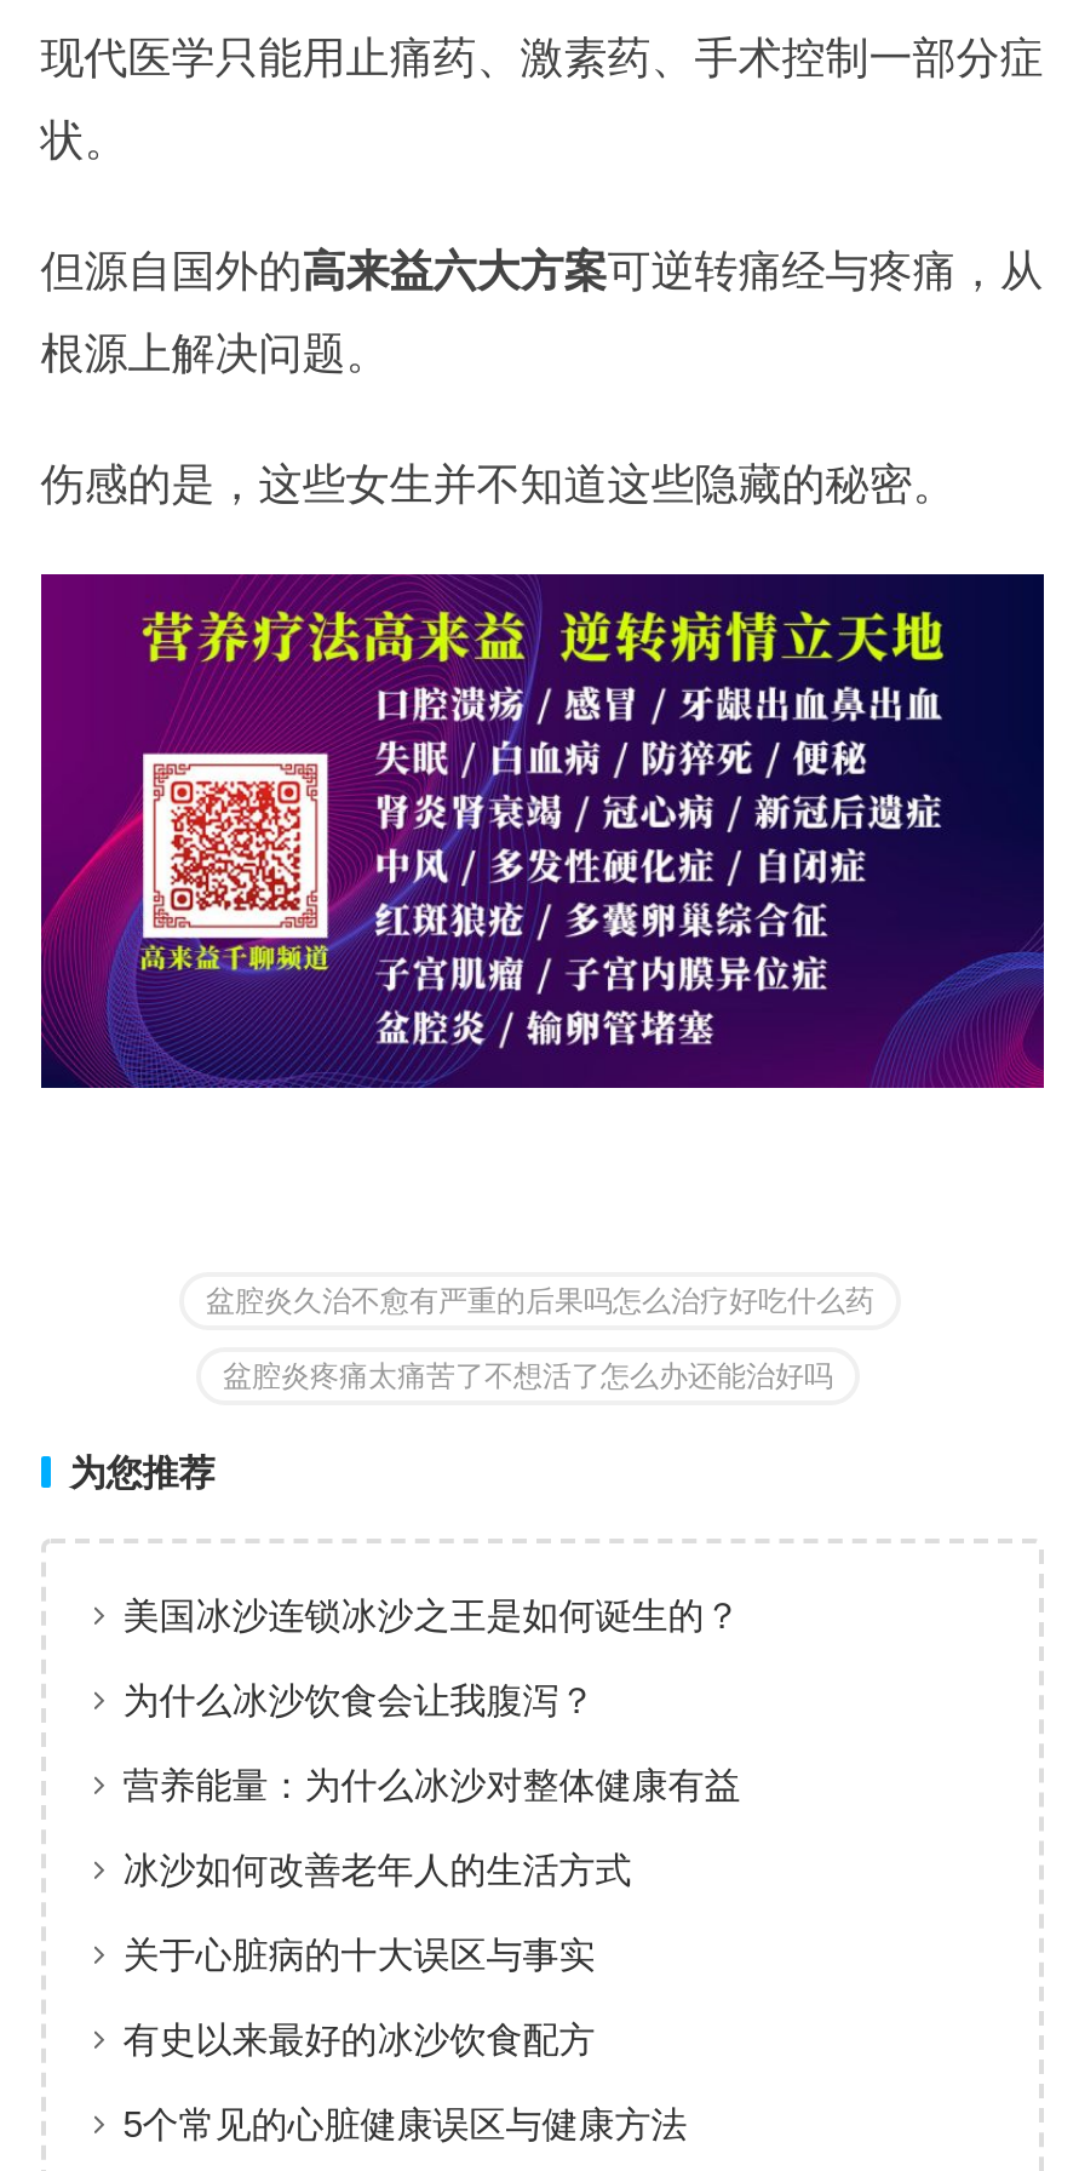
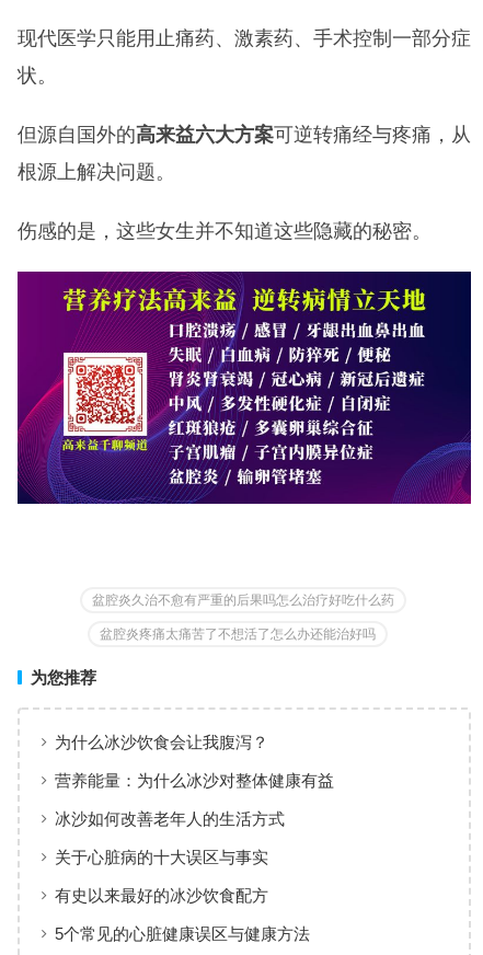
[123,1595,740,1636] 美国冰沙连锁冰沙之王是如何诞生的？ -> none

